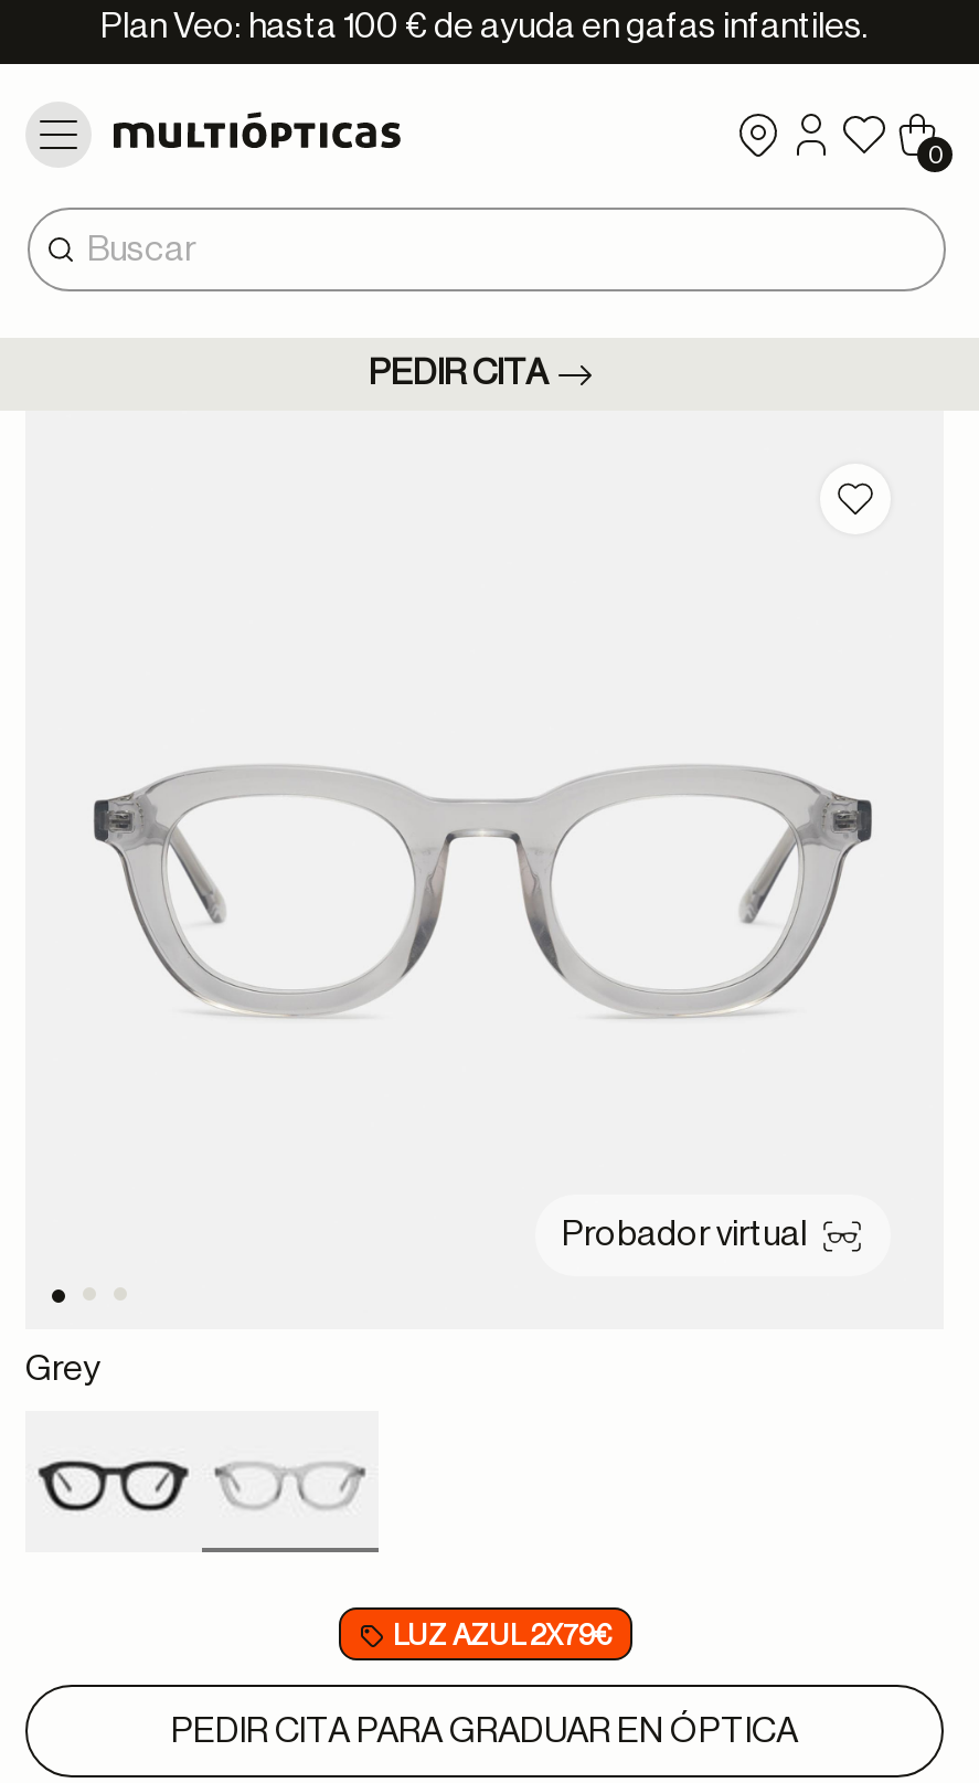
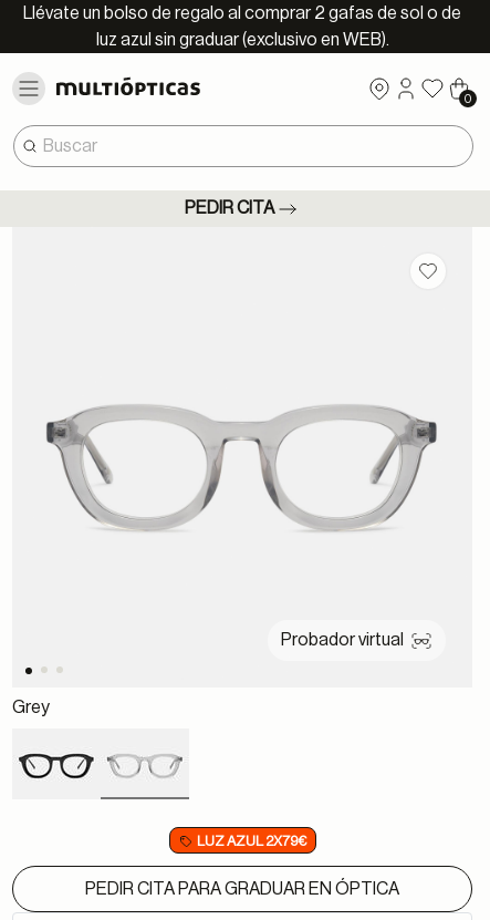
[100,9,869,44] Plan Veo: hasta 100 € de ayuda en gafas infantiles. -> [23,4,461,49] Llévate un bolso de regalo al comprar 2 gafas de sol o de | luz azul sin graduar (exclusivo en WEB).

